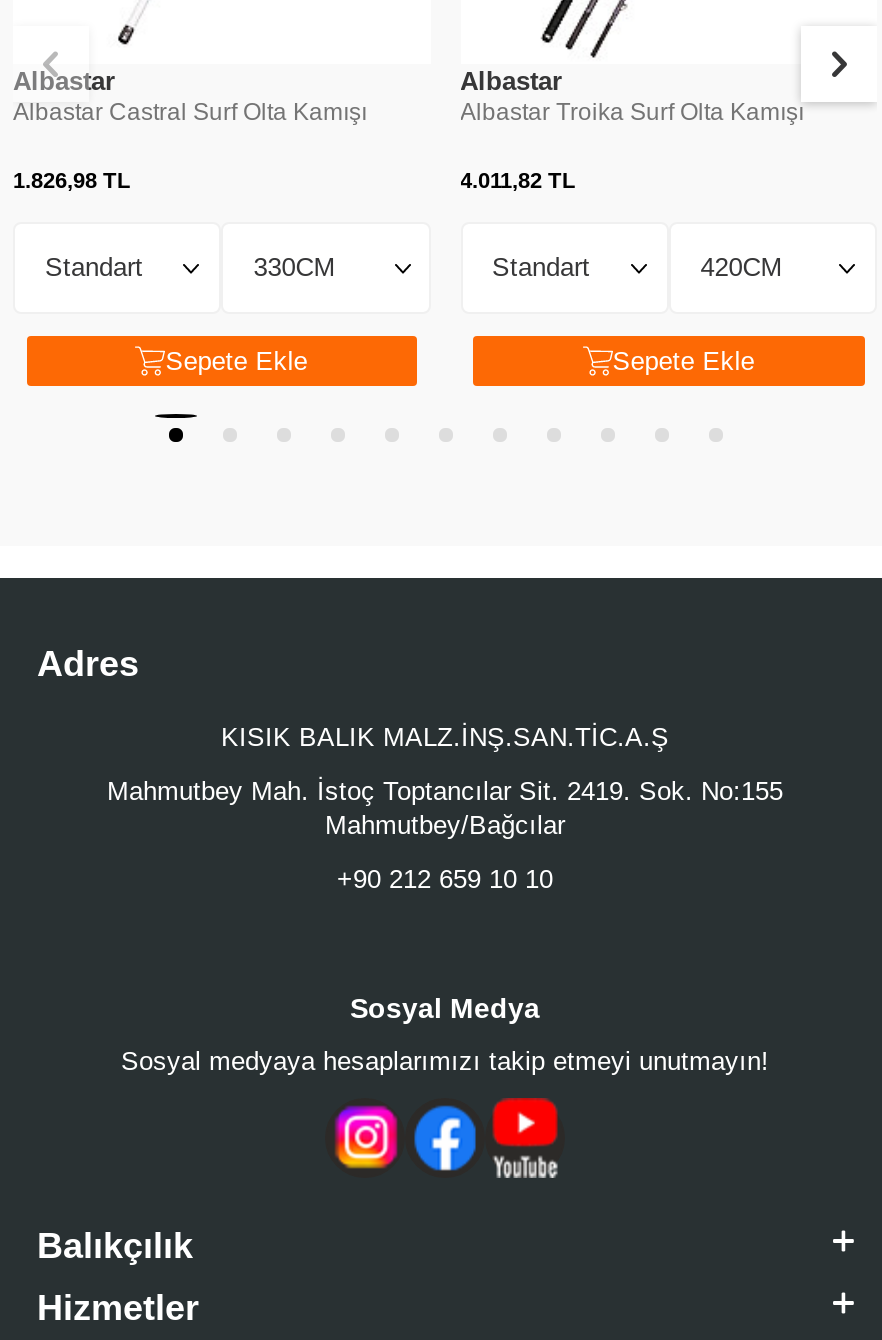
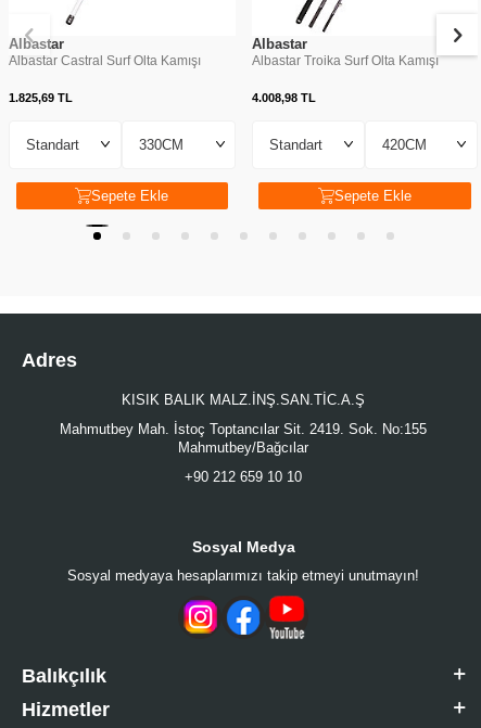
[13,167,131,191] 1.826,98 TL -> [9,91,73,104] 1.825,69 TL
[460,167,576,191] 4.011,82 TL -> [251,91,315,104] 4.008,98 TL

